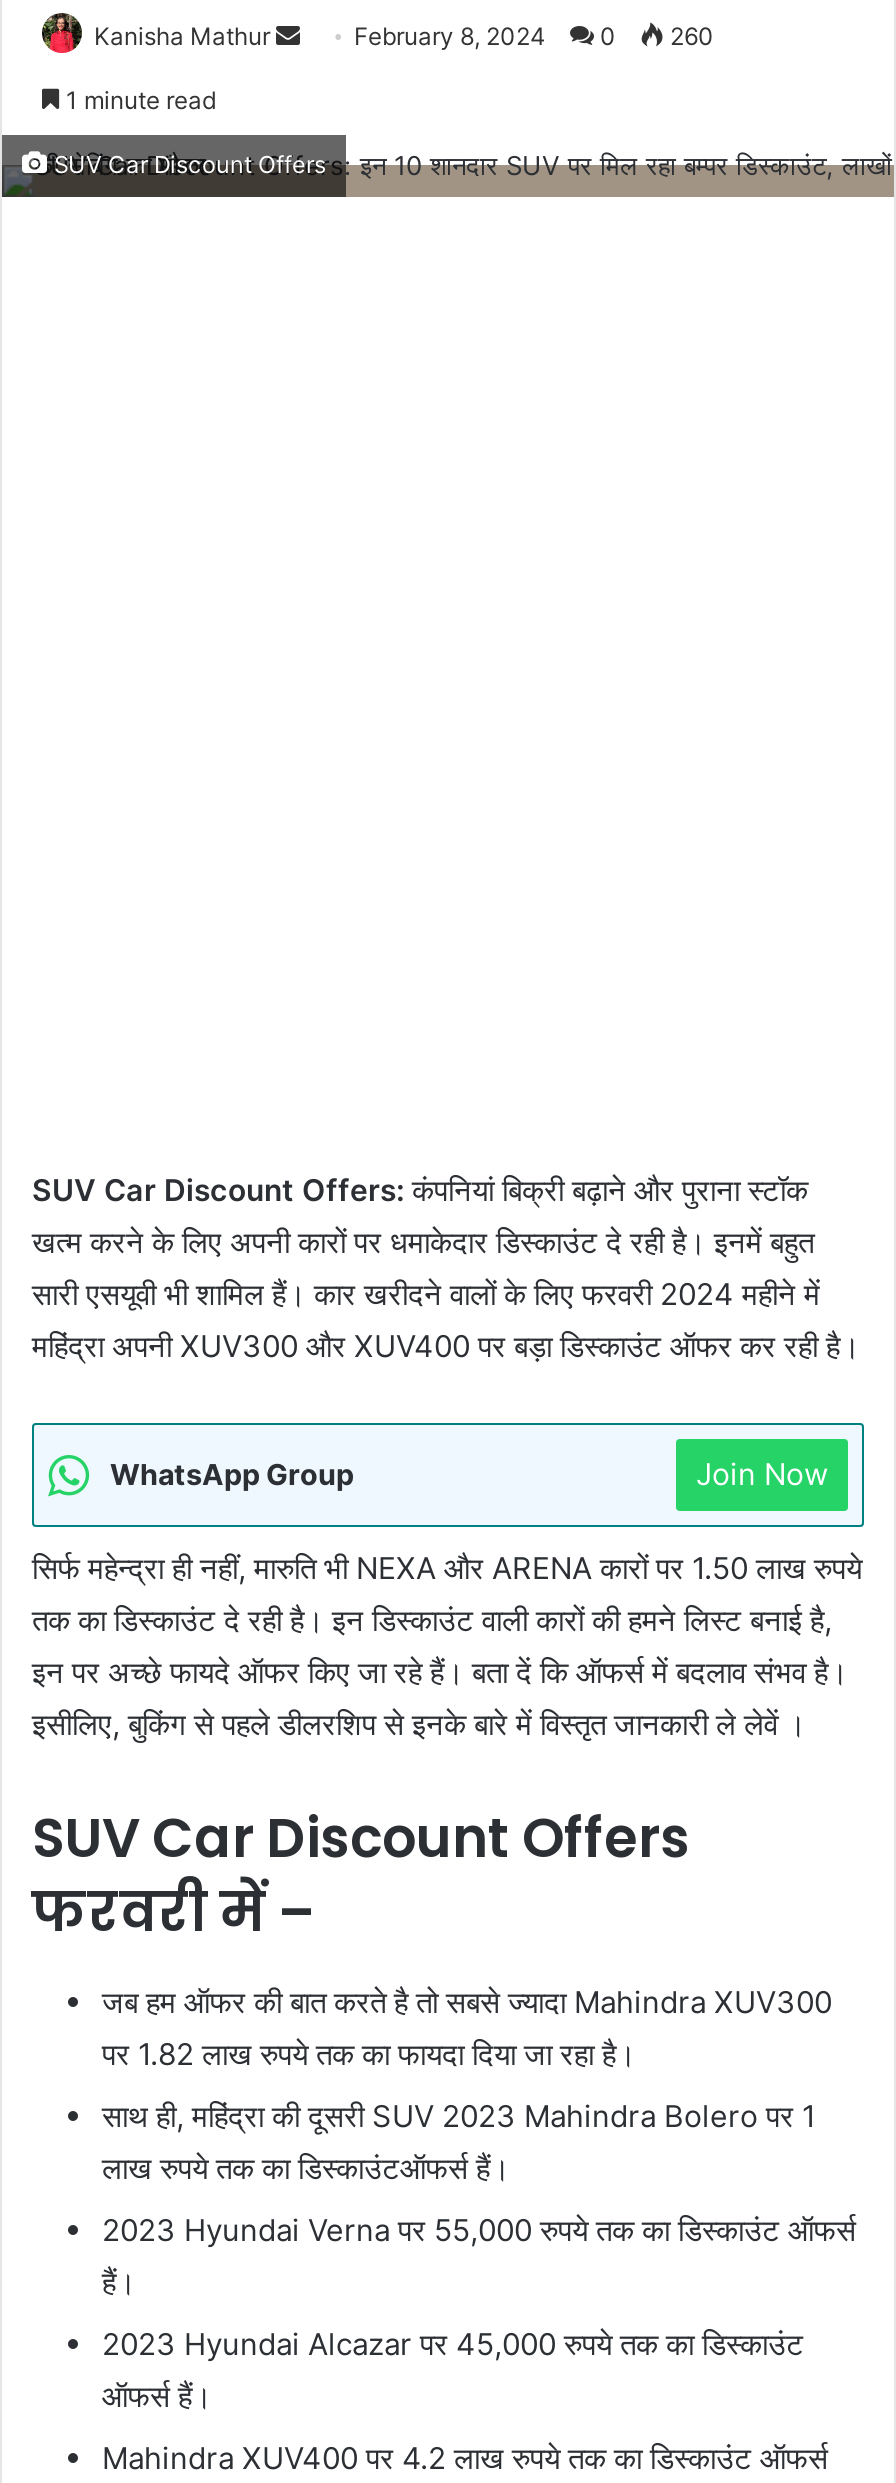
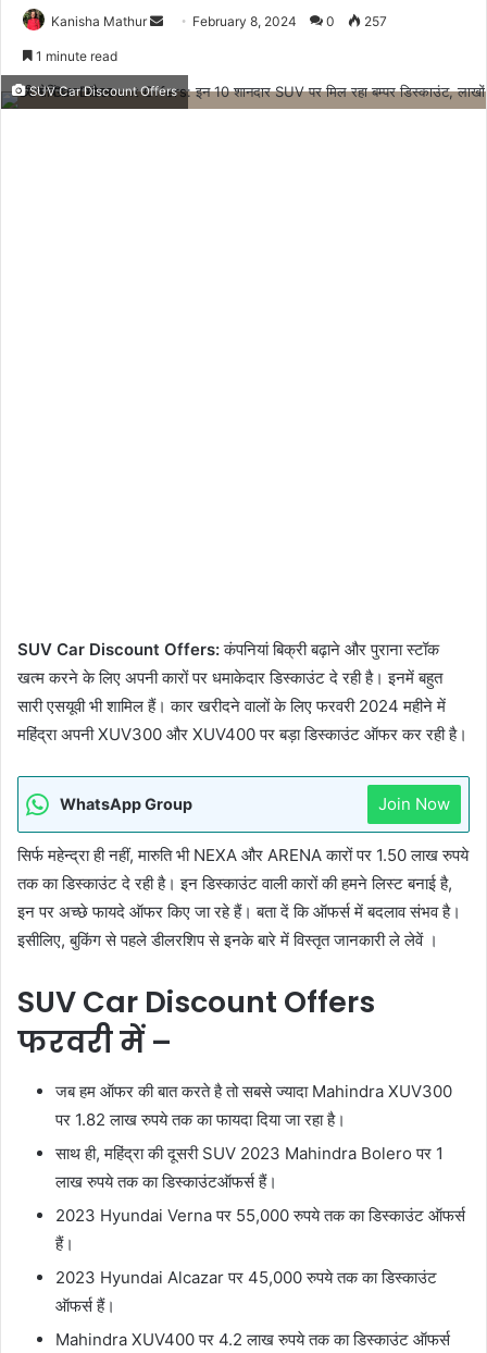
[664,21,714,51] 260 -> [361,13,387,29] 257

